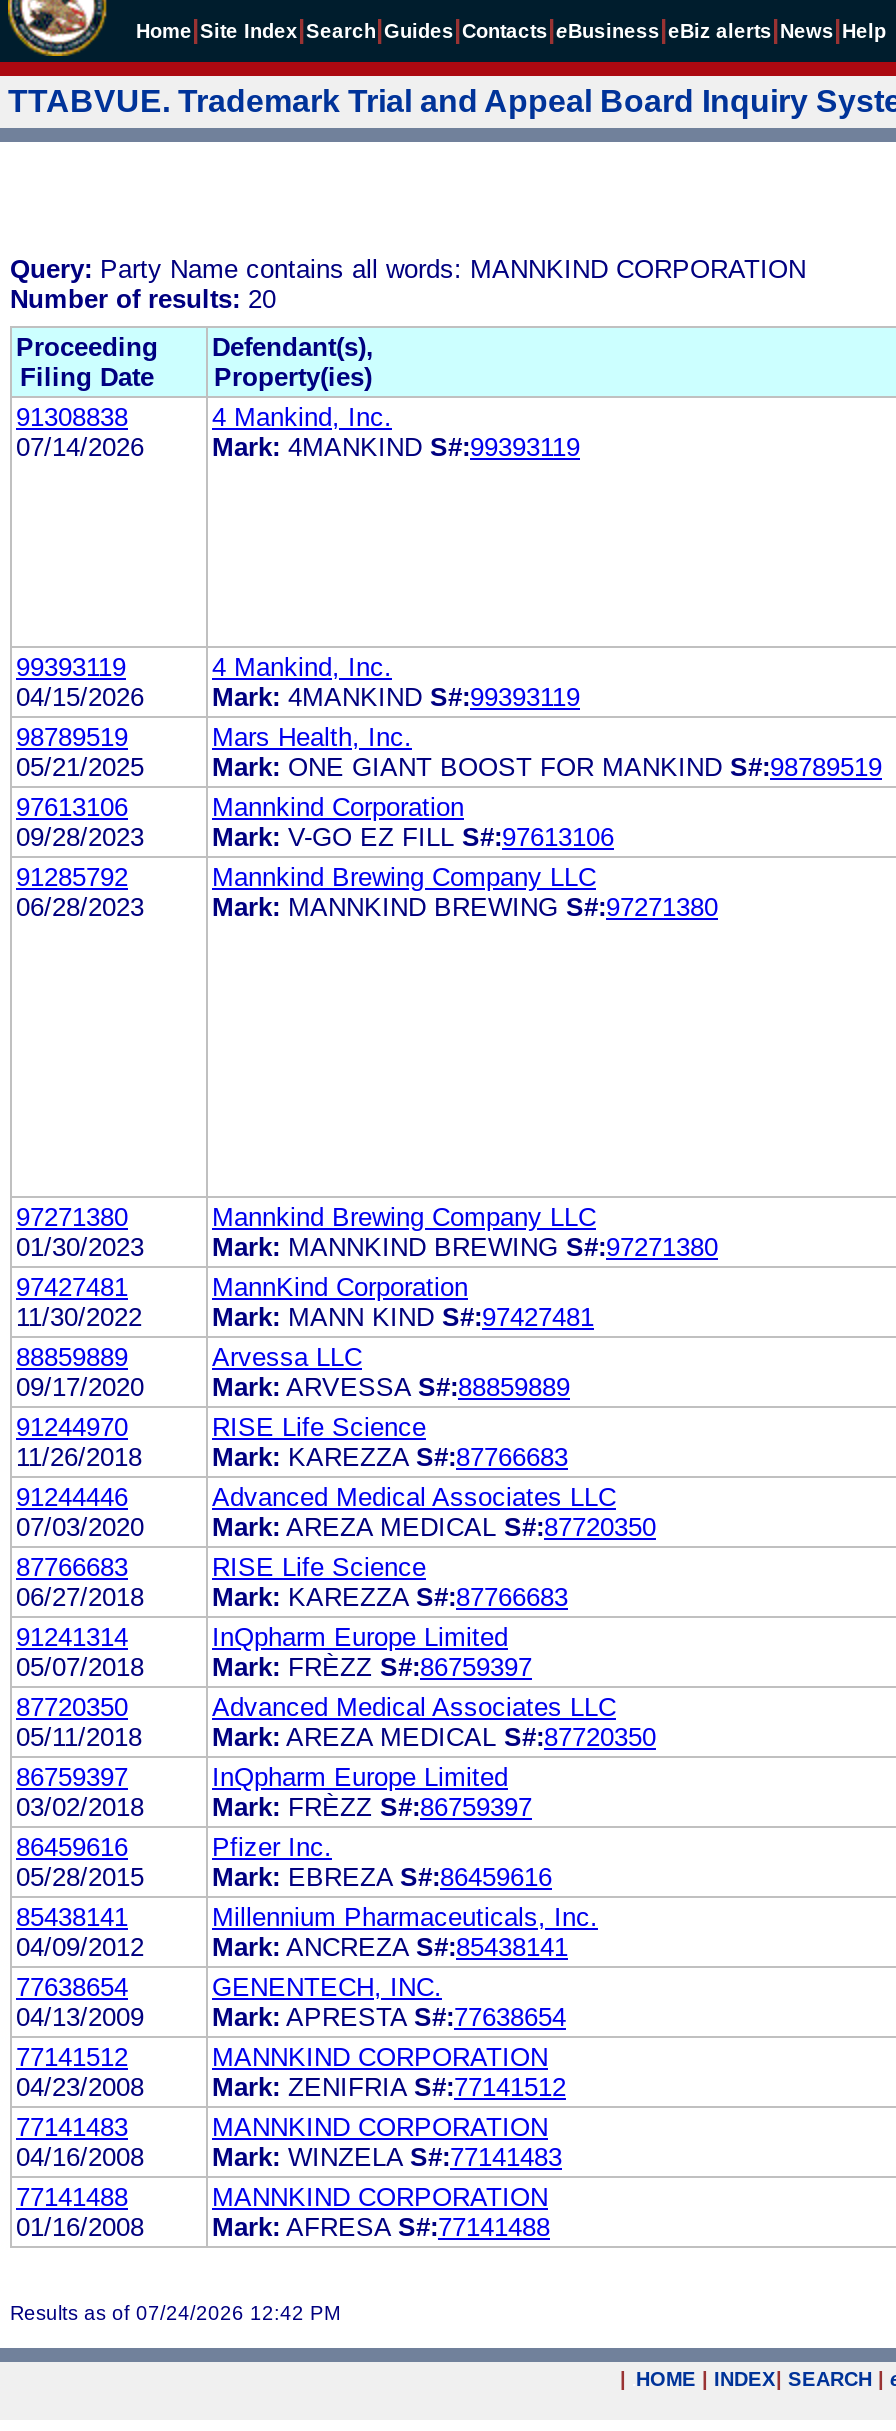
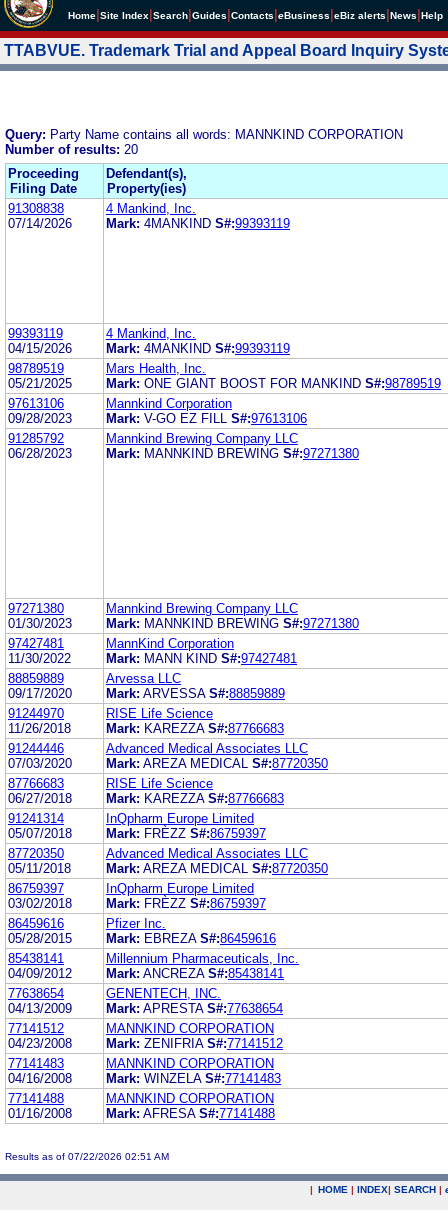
[10,2302,340,2324] Results as of 07/24/2026 12:42 PM -> [5,1151,169,1162] Results as of 07/22/2026 02:51 AM

